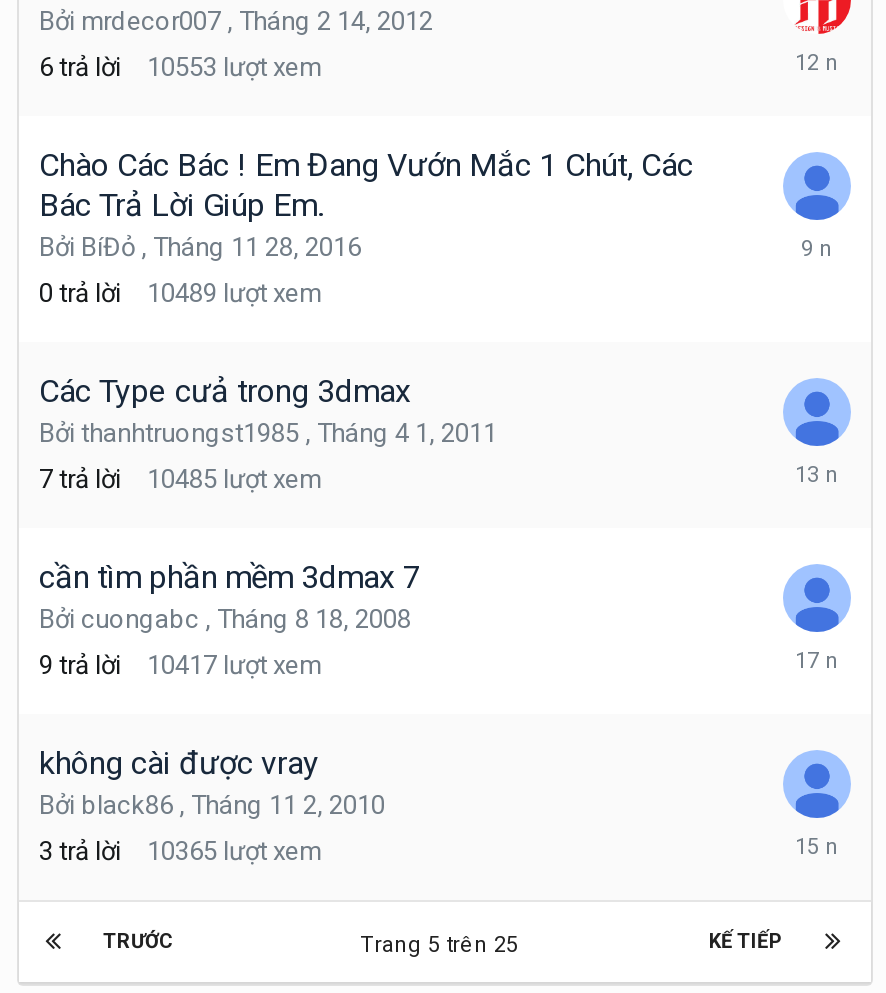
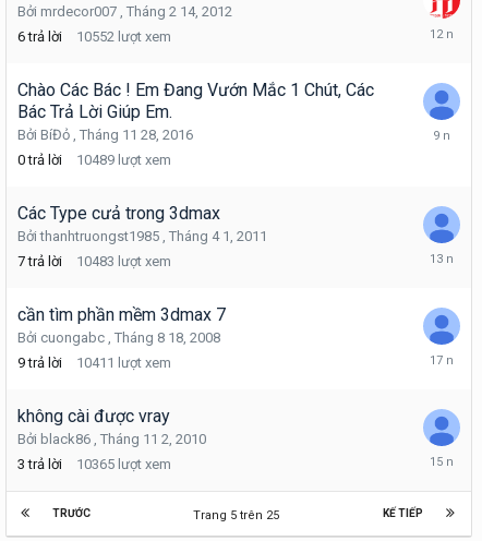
[39,52,321,82] 6 trả lời 10553 lượt xem -> [17,28,171,45] 6 trả lời 10552 lượt xem
[39,464,321,494] 7 trả lời 10485 lượt xem -> [17,253,171,269] 7 trả lời 10483 lượt xem
[39,650,321,680] 9 trả lời 10417 lượt xem -> [17,354,171,371] 9 trả lời 10411 lượt xem

